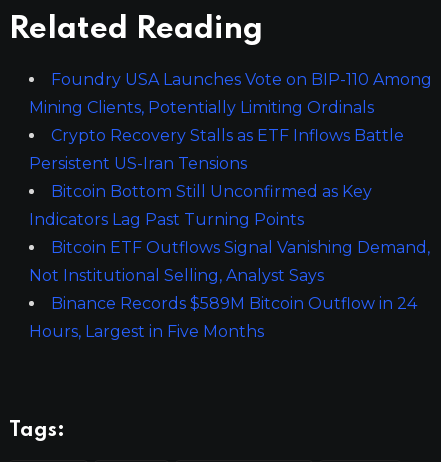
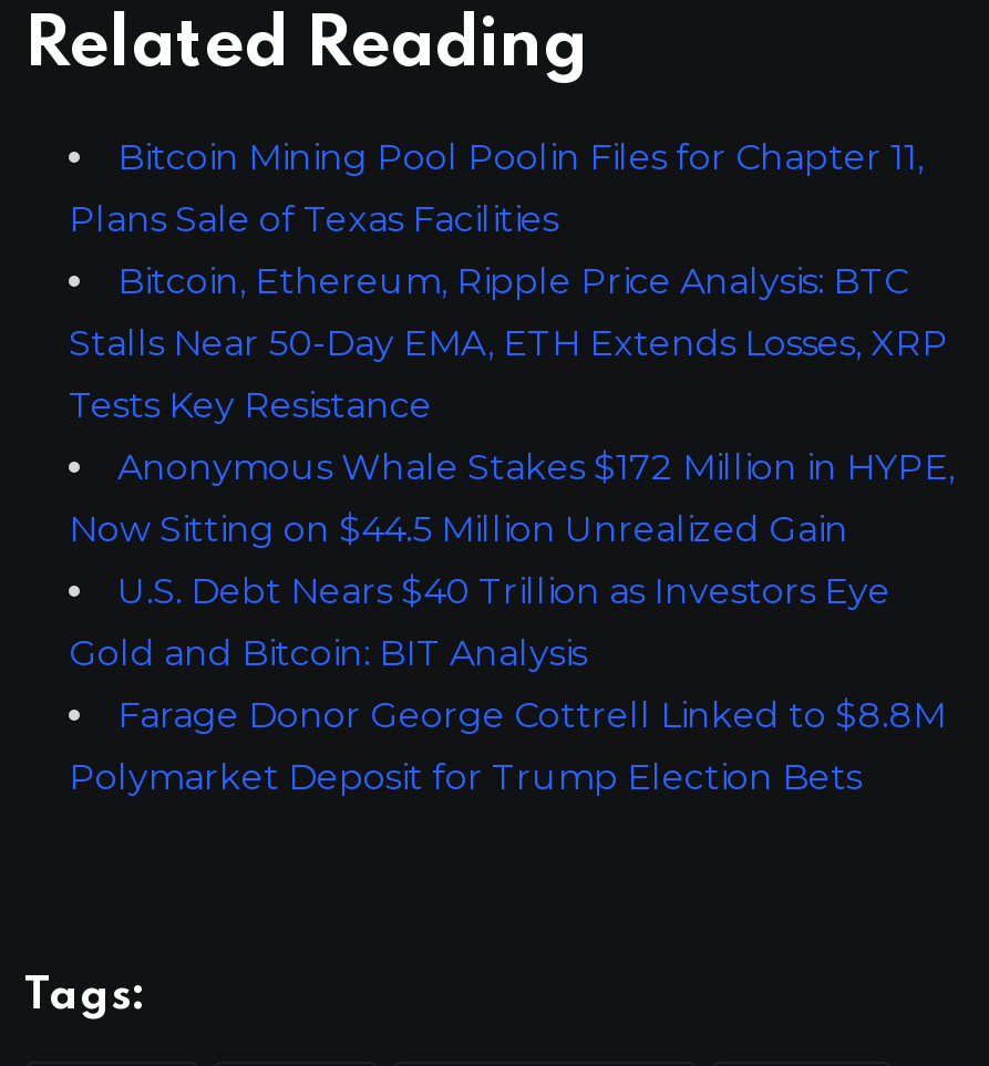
[29,70,432,341] Foundry USA Launches Vote on BIP-110 Among | Mining Clients, Potentially Limiting Ordinals | Crypto Recovery Stalls as ETF Inflows Battle | Persistent US-Iran Tensions | Bitcoin Bottom Still Unconfirmed as Key | Indicators Lag Past Turning Points | Bitcoin ETF Outflows Signal Vanishing Demand, | Not Institutional Selling, Analyst Says | Binance Records $589M Bitcoin Outflow in 24 | Hours, Largest in Five Months -> [69,136,955,798] Bitcoin Mining Pool Poolin Files for Chapter 11, | Plans Sale of Texas Facilities | Bitcoin, Ethereum, Ripple Price Analysis: BTC | Stalls Near 50-Day EMA, ETH Extends Losses, XRP | Tests Key Resistance | Anonymous Whale Stakes $172 Million in HYPE, | Now Sitting on $44.5 Million Unrealized Gain | U.S. Debt Nears $40 Trillion as Investors Eye | Gold and Bitcoin: BIT Analysis | Farage Donor George Cottrell Linked to $8.8M | Polymarket Deposit for Trump Election Bets

